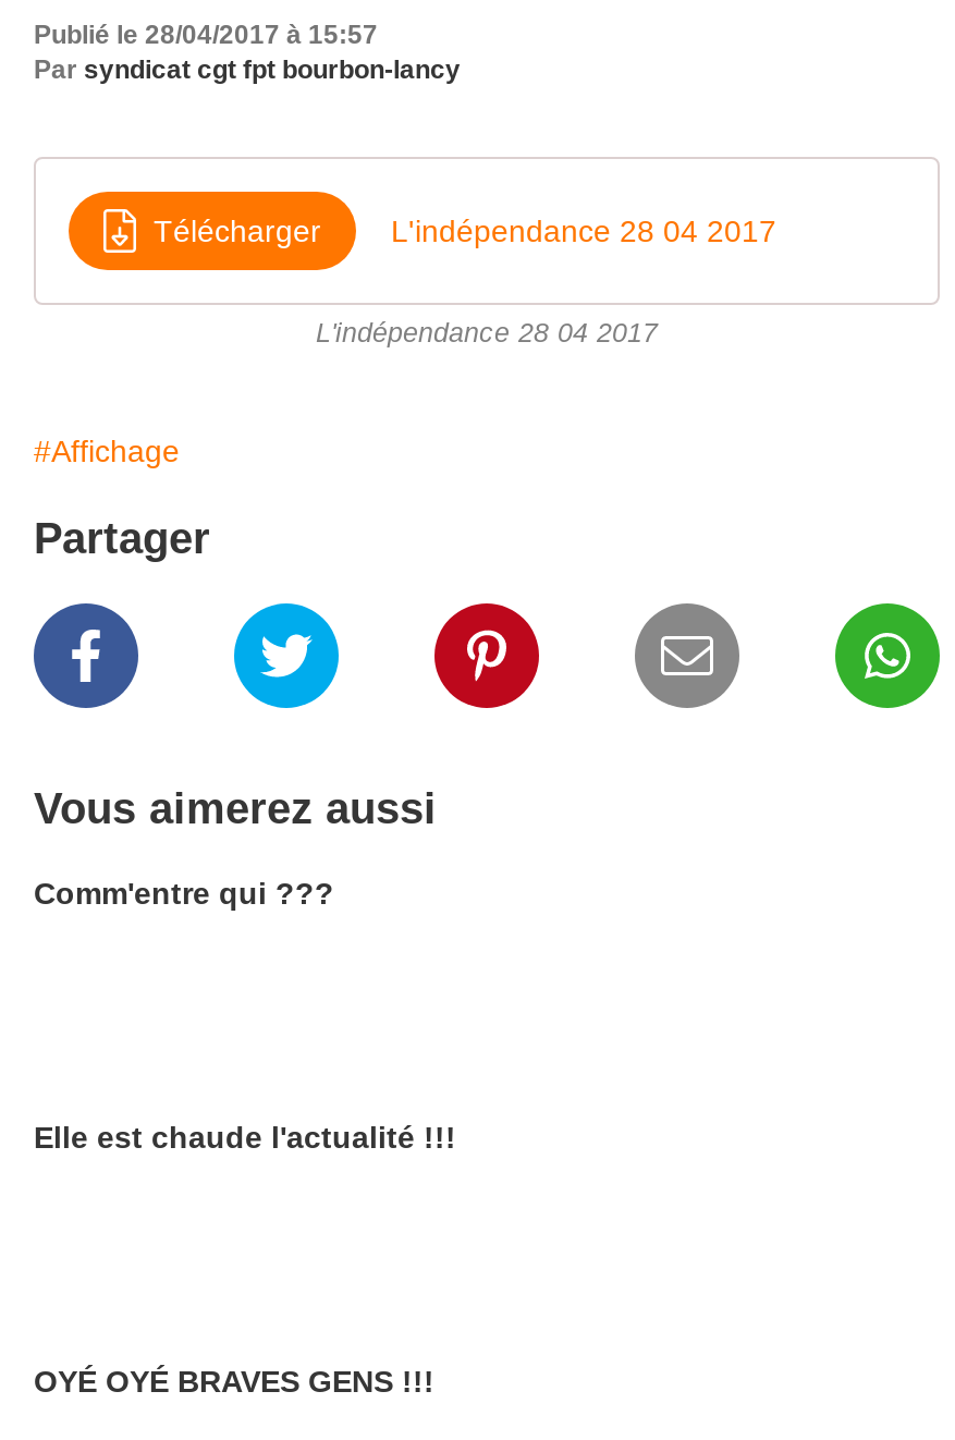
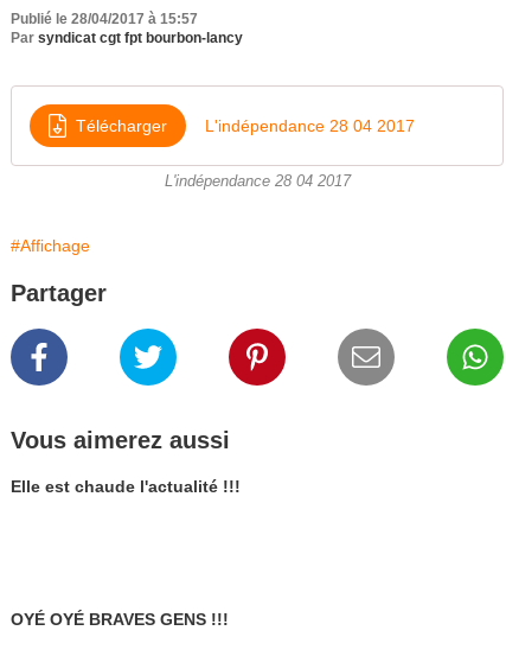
[34,876,334,911] Comm'entre qui ??? -> none

